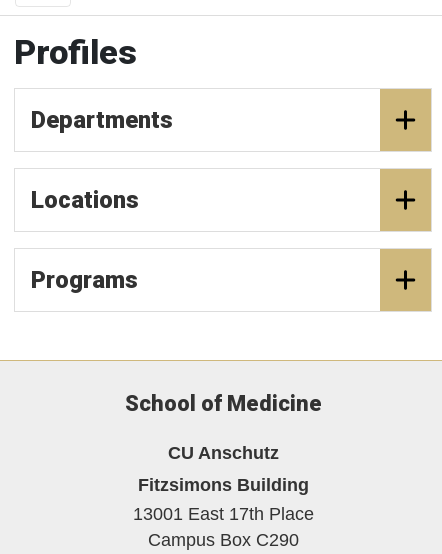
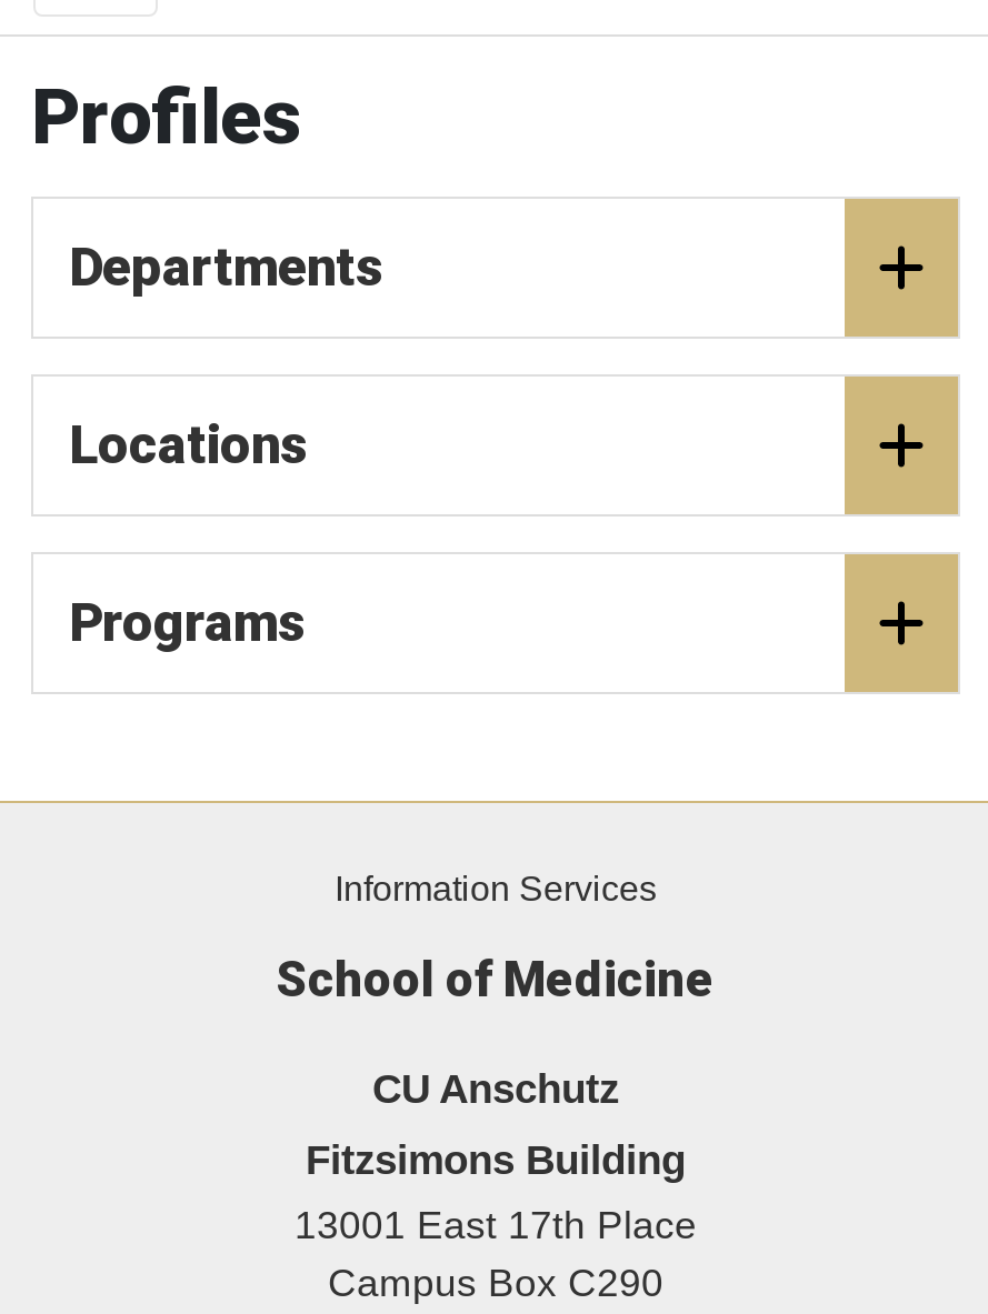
none -> [335,870,657,908] Information Services

